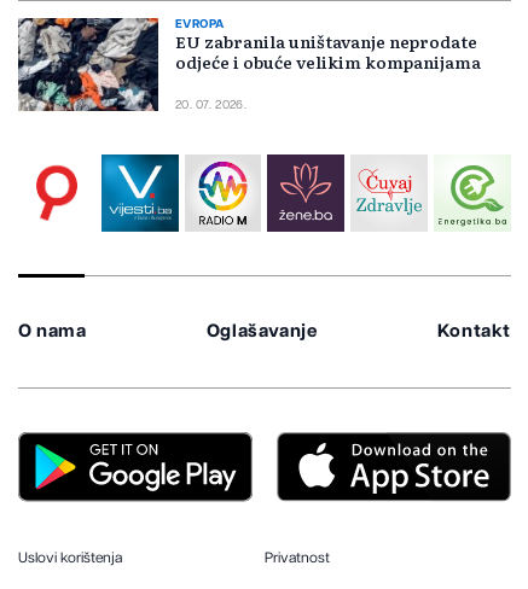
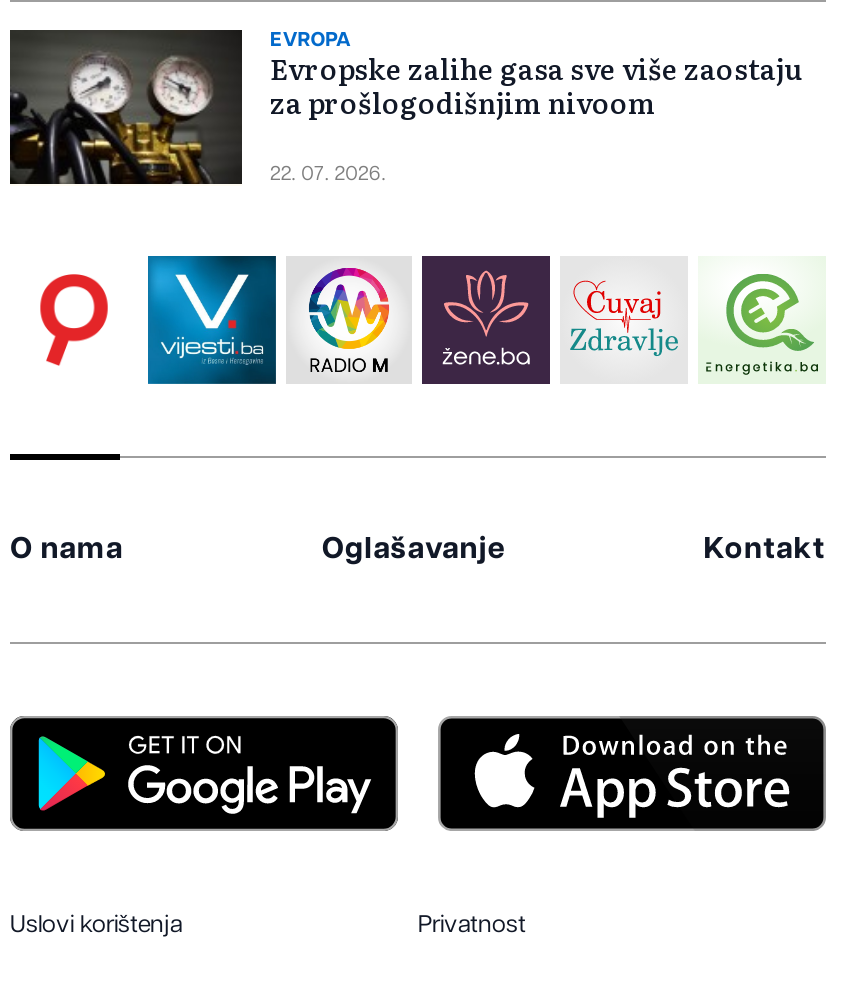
[17,17,481,112] [image] | EU zabranila uništavanje neprodate | odjeće i obuće velikim kompanijama -> [8,28,802,186] [image] | Evropske zalihe gasa sve više zaostaju | za prošlogodišnjim nivoom
[175,99,247,111] 20. 07. 2026. -> [270,165,386,185] 22. 07. 2026.

